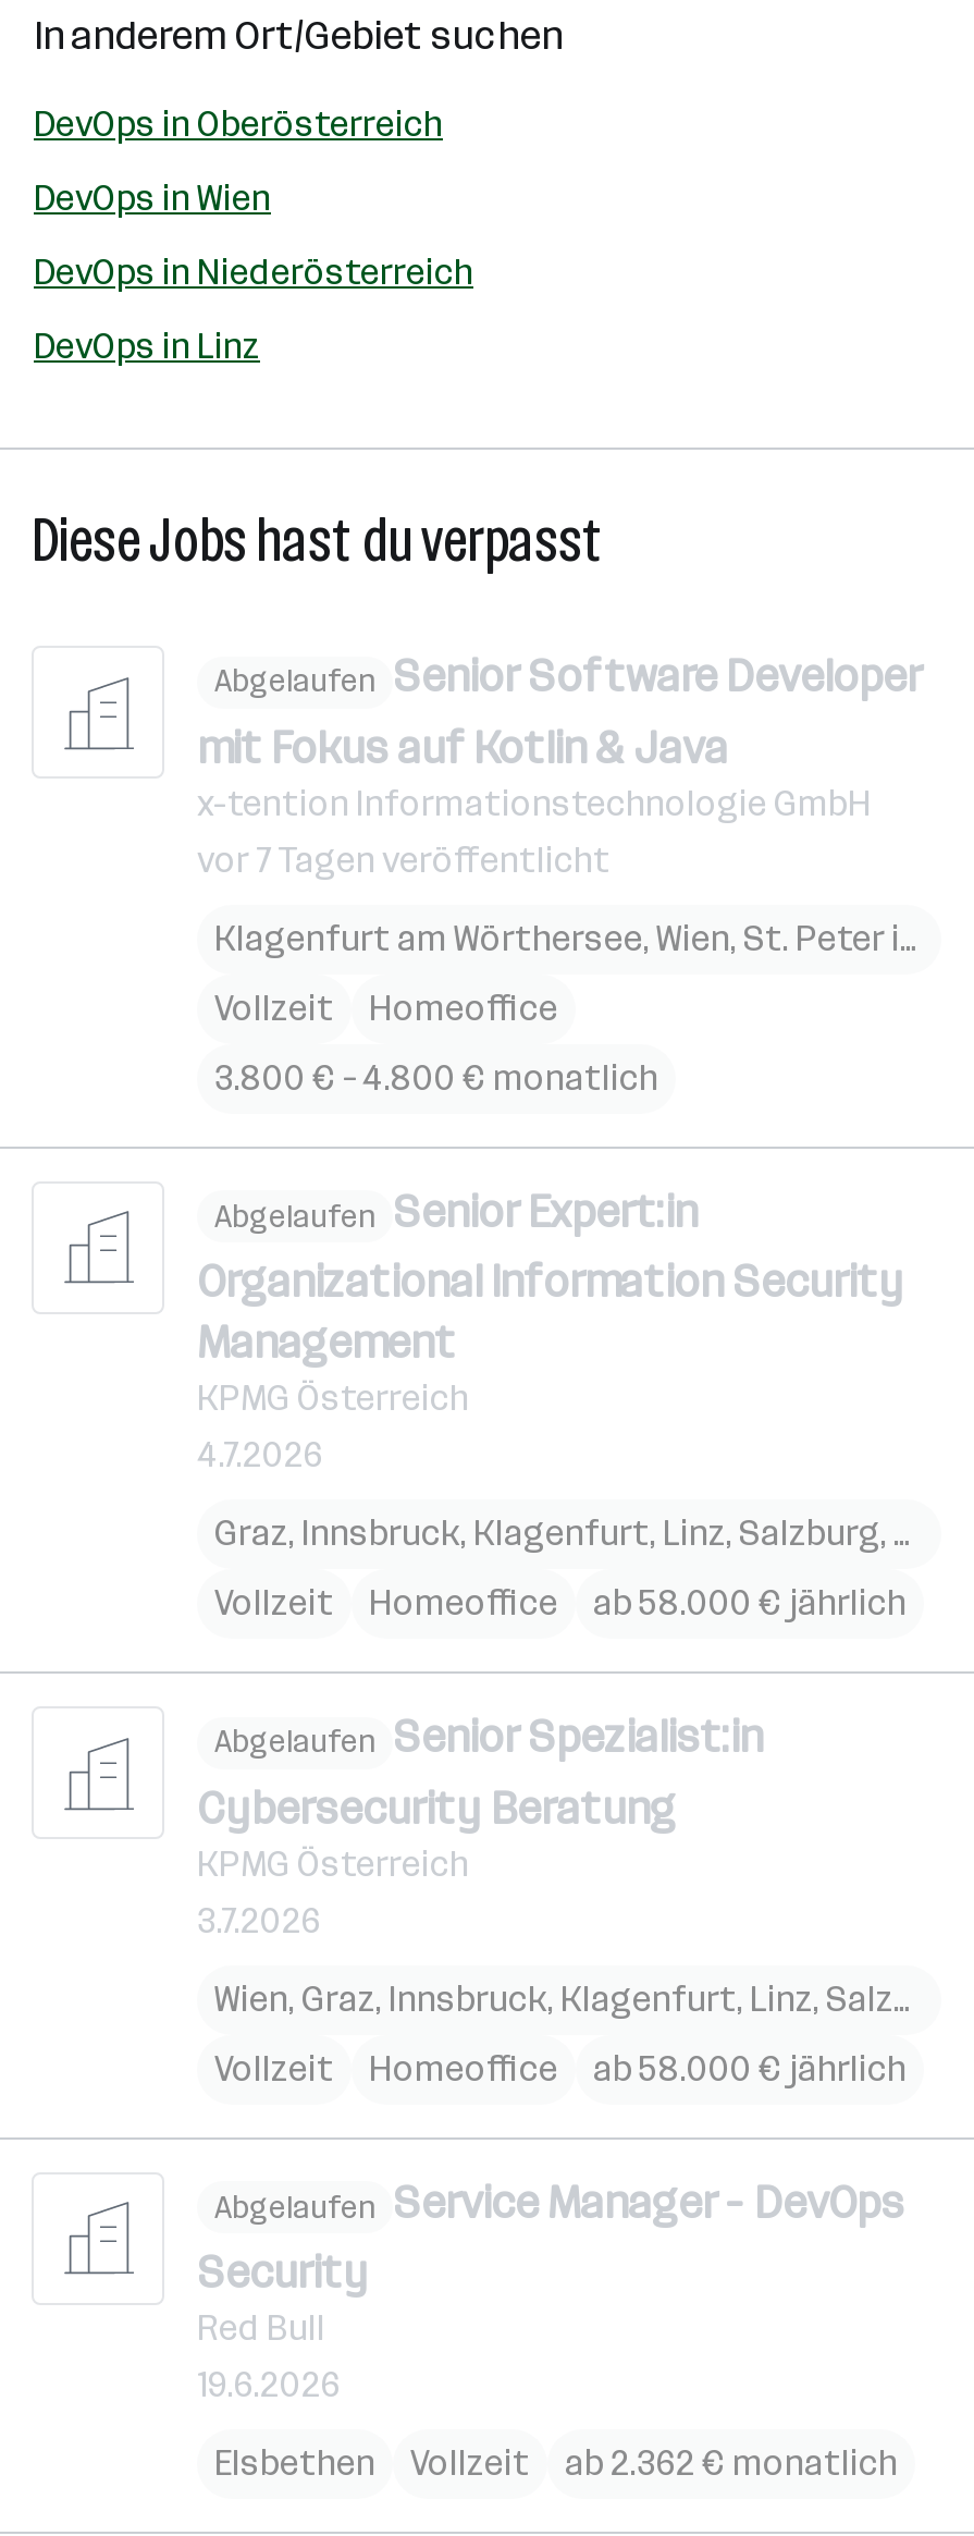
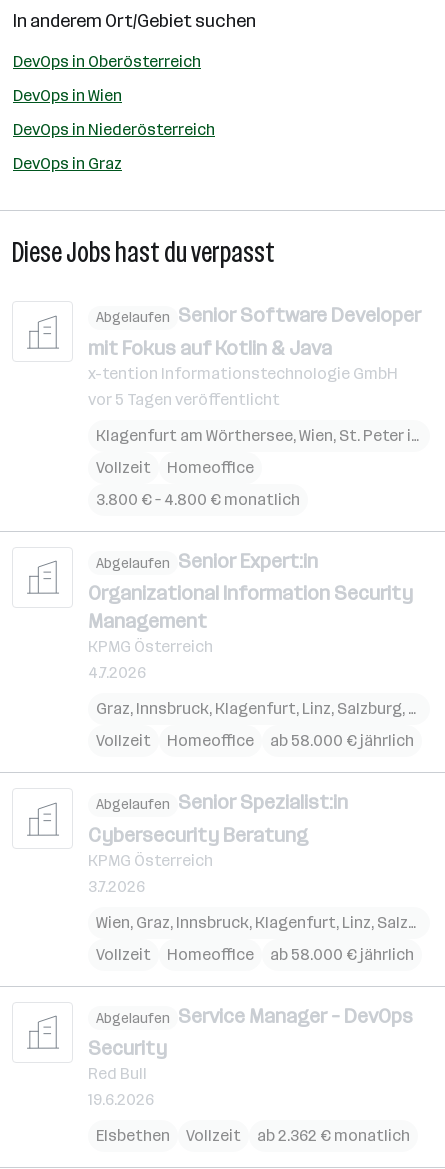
[34,326,260,367] DevOps in Linz -> [13,154,122,173] DevOps in Graz
[197,838,611,880] vor 7 Tagen veröffentlicht -> [88,389,280,408] vor 5 Tagen veröffentlicht

